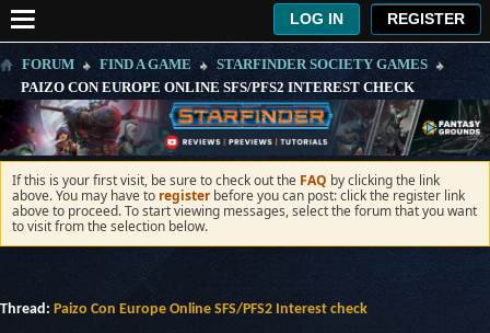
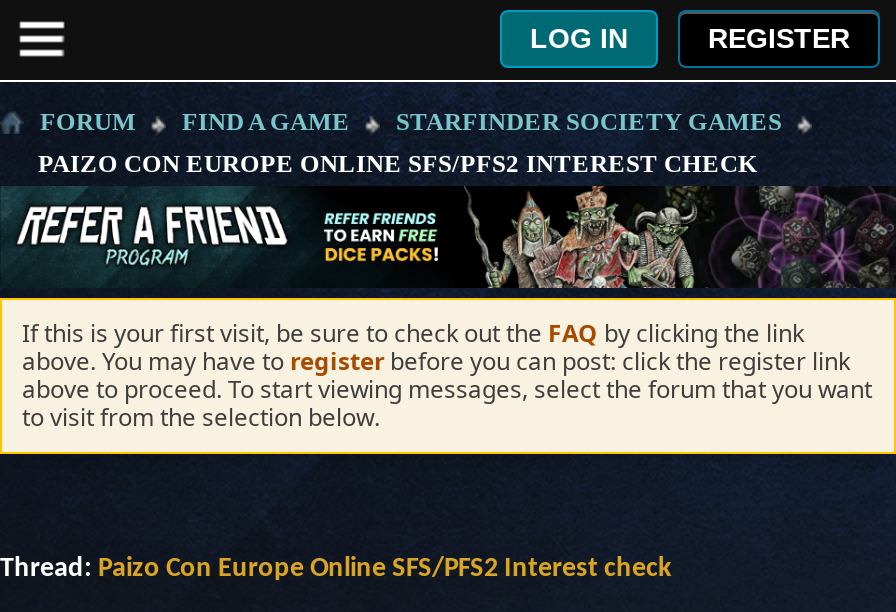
[3,99,487,157] [image] -> [6,184,890,290] [image]

